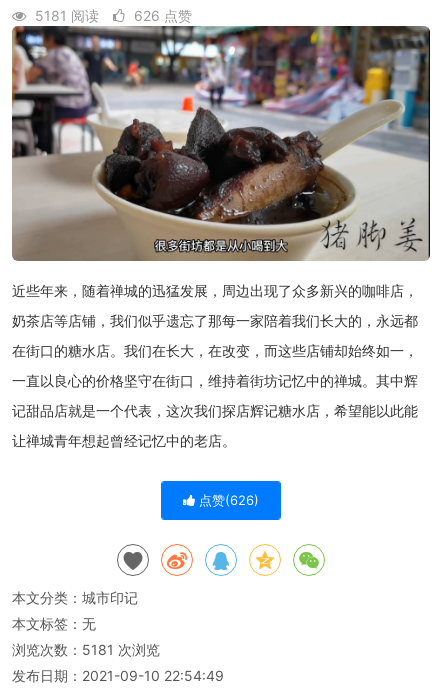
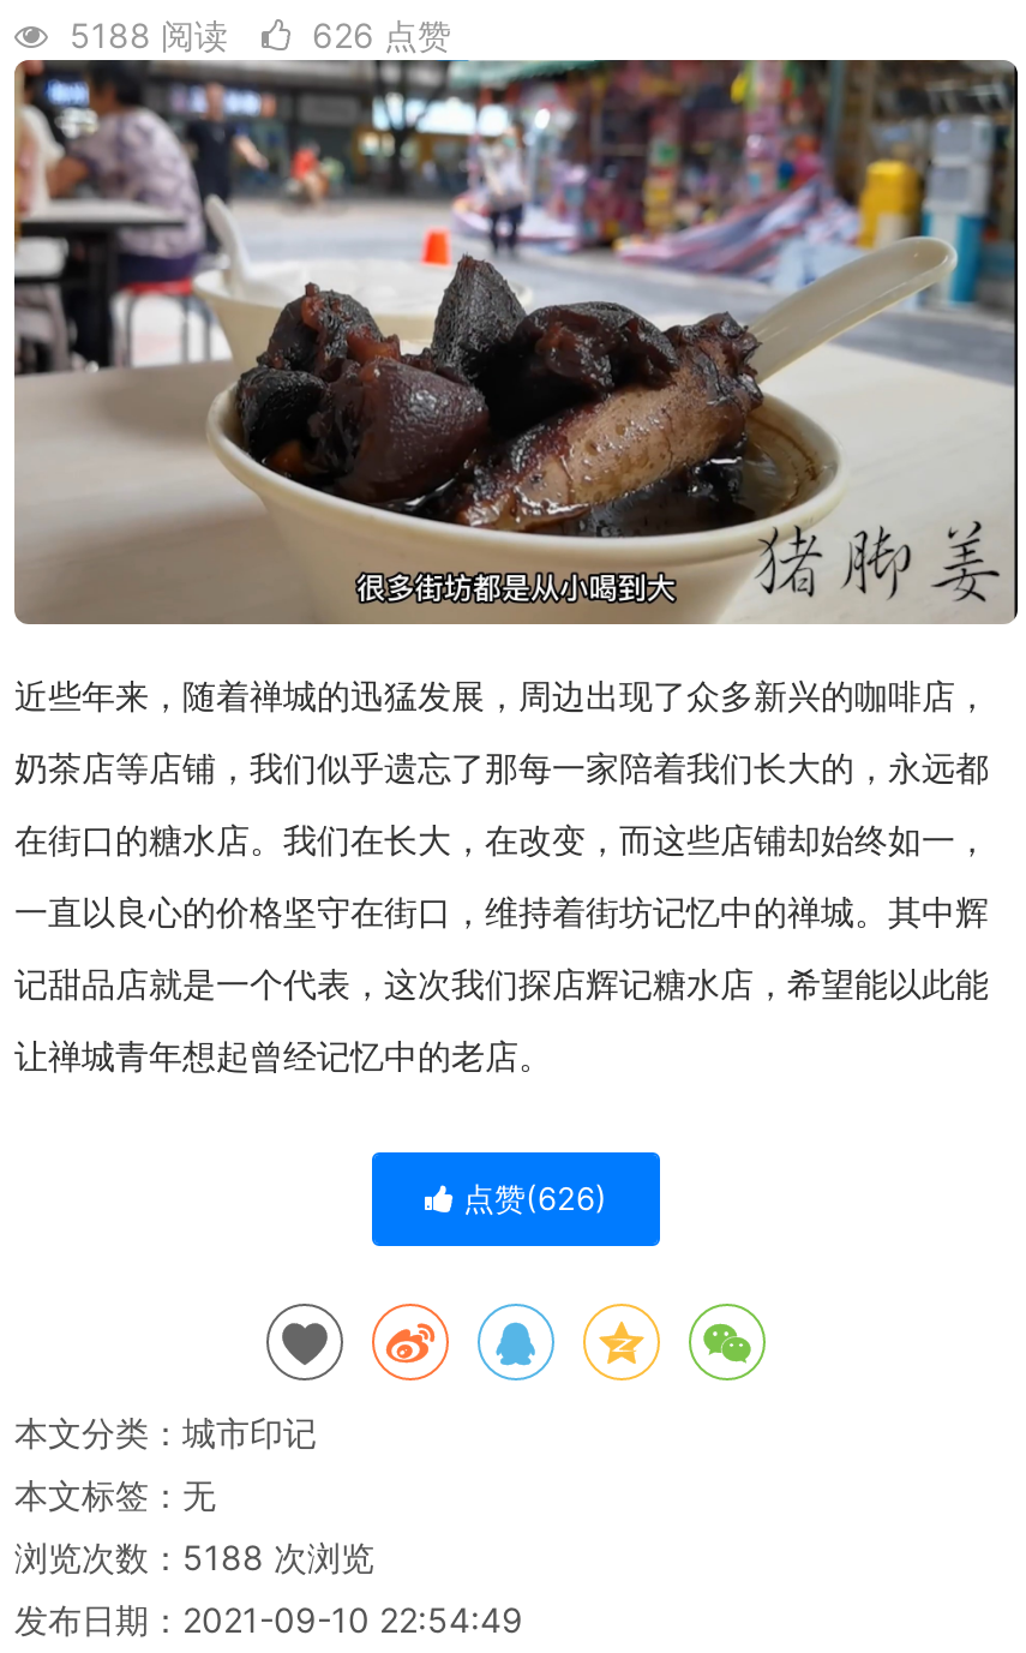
[31,7,192,24] 5181 阅读 626 点赞 -> [60,14,451,55] 5188 阅读 626 点赞
[12,641,160,658] 浏览次数：5181次浏览 -> [14,1537,374,1578] 浏览次数：5188次浏览

